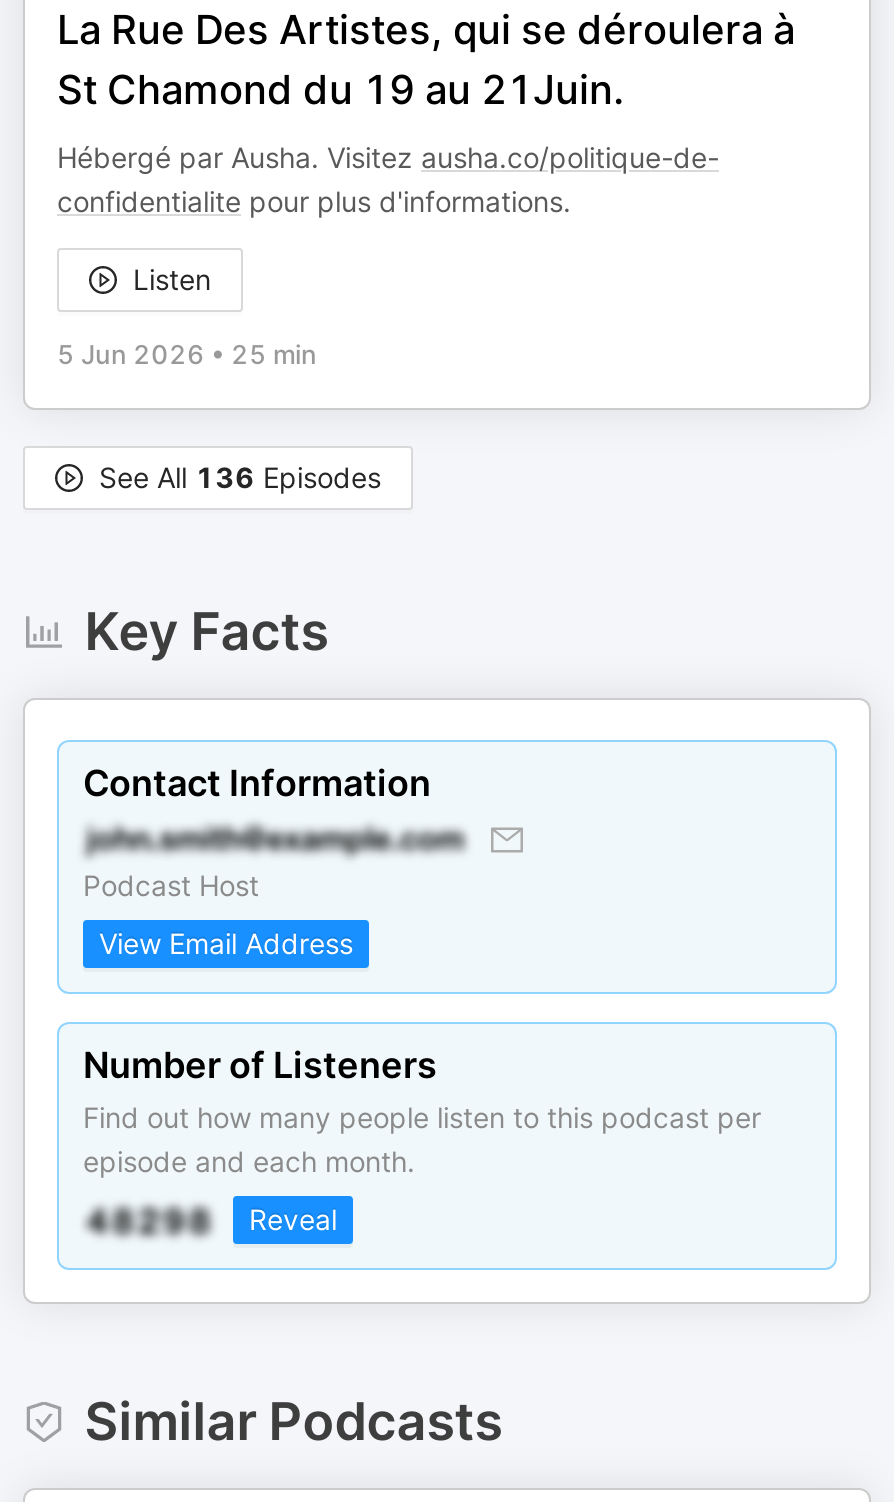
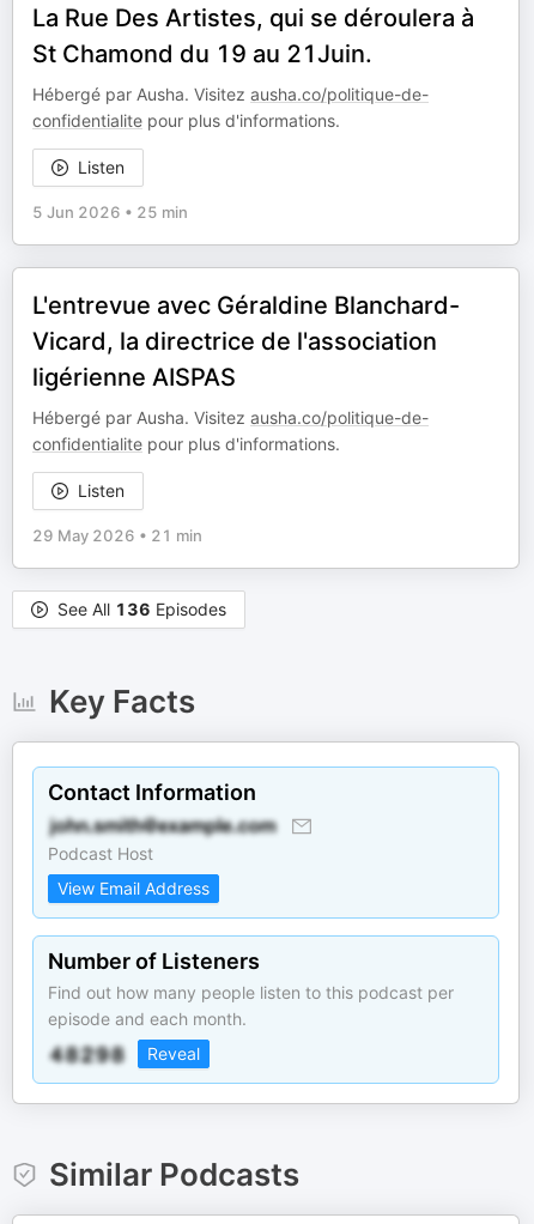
none -> [32,291,460,545] L'entrevue avec Géraldine Blanchard- | Vicard, la directrice de l'association | ligérienne AISPAS | Hébergé par Ausha. Visitez ausha.co/politique-de- | confidentialite pour plus d'informations. | Listen | 29 May 2026 • 21 min

